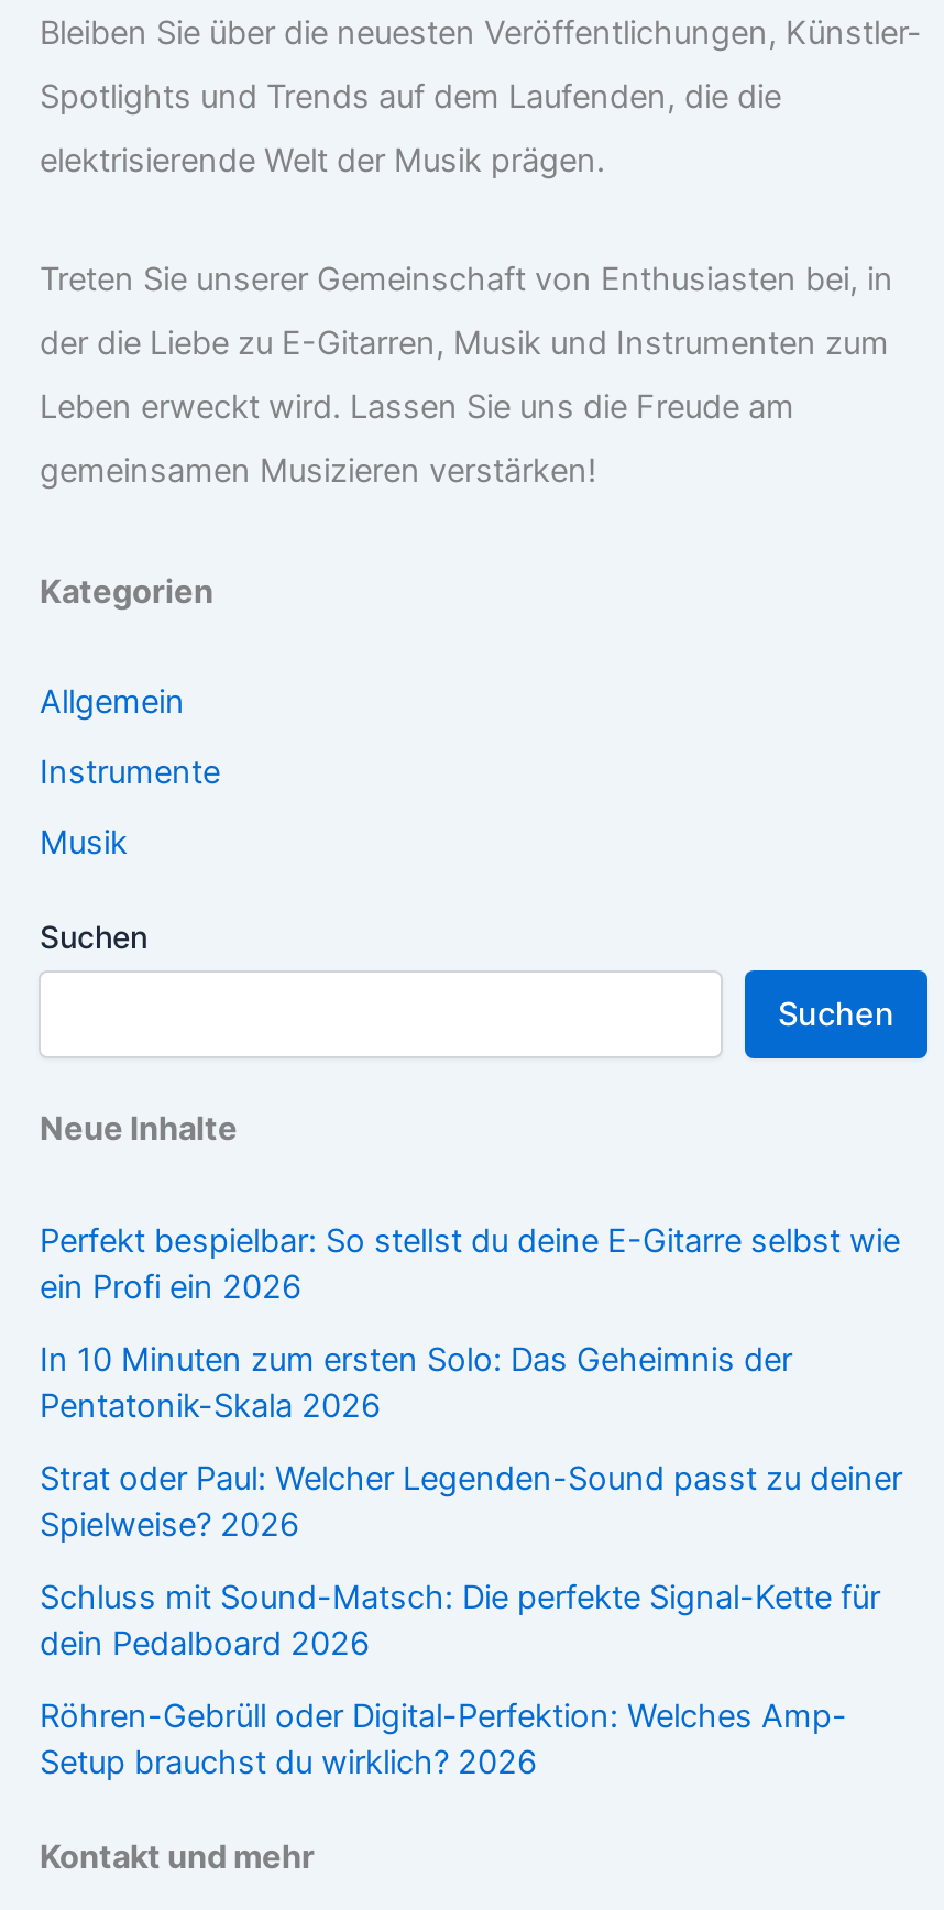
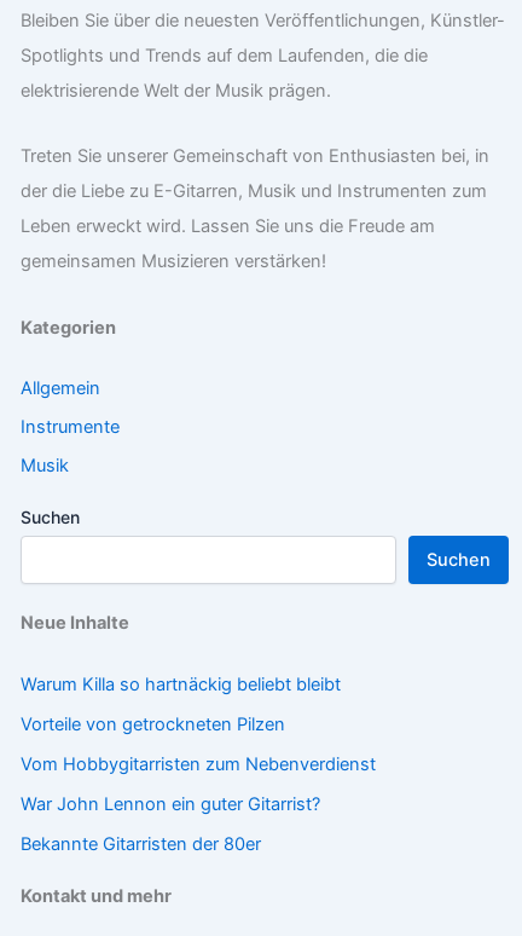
[40,1221,900,1307] Perfekt bespielbar: So stellst du deine E-Gitarre selbst wie | ein Profi ein 2026 -> [21,674,341,695] Warum Killa so hartnäckig beliebt bleibt
[40,1340,792,1426] In 10 Minuten zum ersten Solo: Das Geheimnis der | Pentatonik-Skala 2026 -> [21,713,286,735] Vorteile von getrockneten Pilzen
[40,1459,902,1545] Strat oder Paul: Welcher Legenden-Sound passt zu deiner | Spielweise? 2026 -> [21,753,376,775] Vom Hobbygitarristen zum Nebenverdienst
[40,1578,880,1664] Schluss mit Sound-Matsch: Die perfekte Signal-Kette für | dein Pedalboard 2026 -> [21,793,321,815] War John Lennon ein guter Gitarrist?
[40,1697,847,1782] Röhren-Gebrüll oder Digital-Perfektion: Welches Amp- | Setup brauchst du wirklich? 2026 -> [21,833,262,855] Bekannte Gitarristen der 80er

